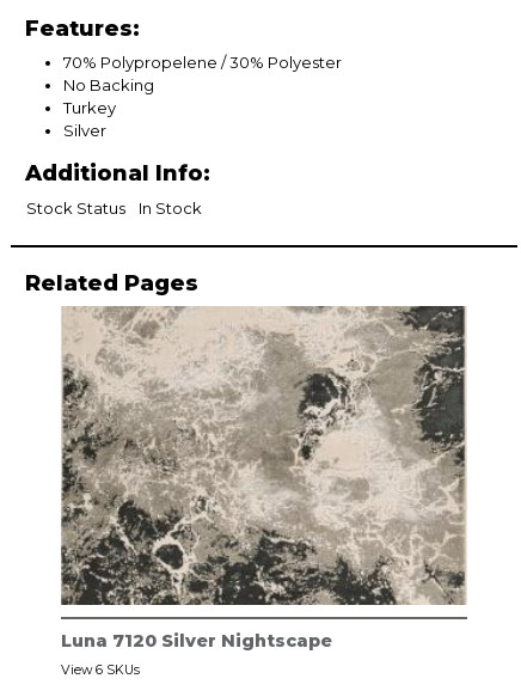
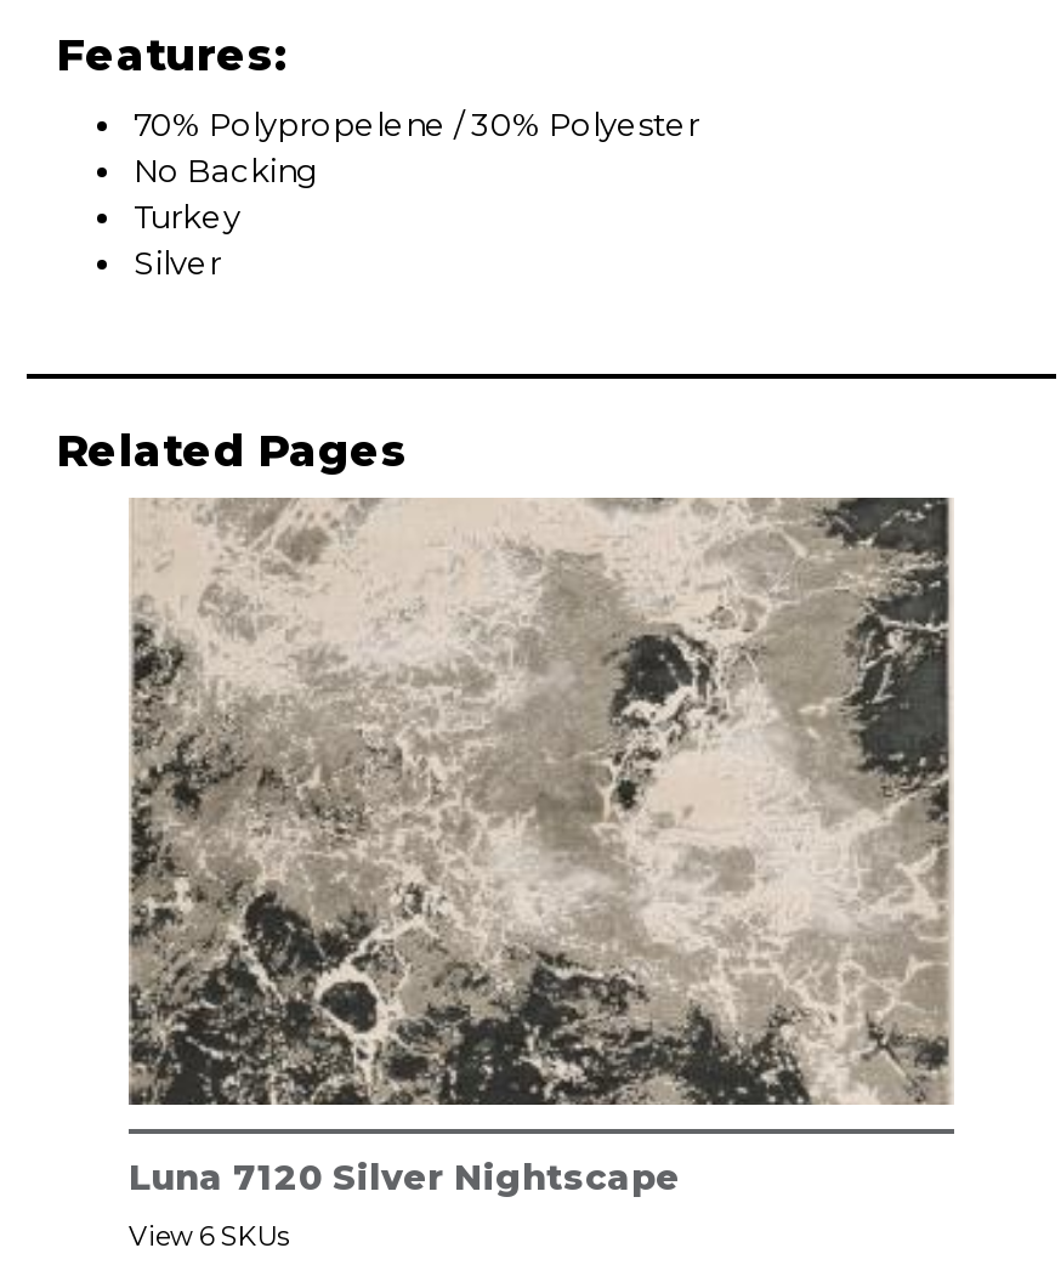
[25,160,210,218] Additional Info: | Stock Status | In Stock -> none

